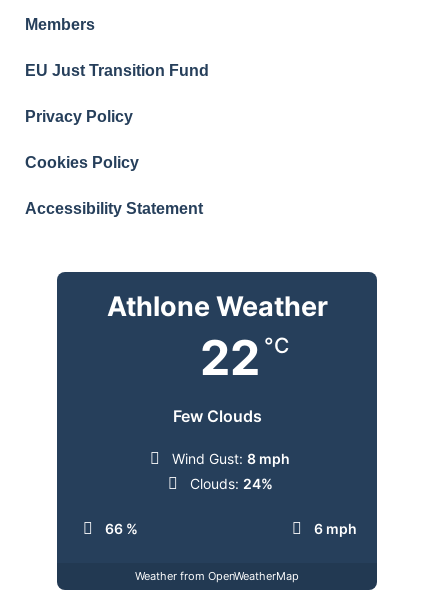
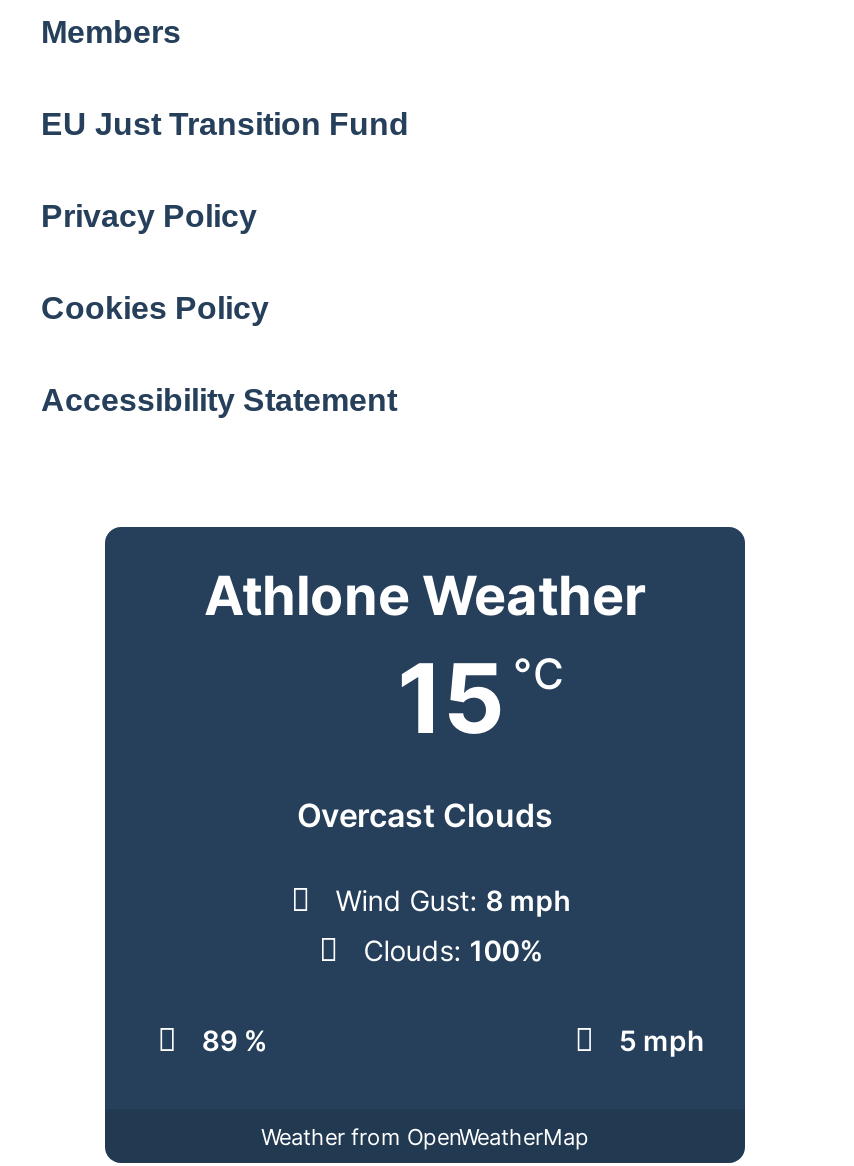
[200,328,289,387] 22 °C -> [397,639,563,757] 15 °C
[172,406,261,426] Few Clouds -> [297,795,553,835] Overcast Clouds
[190,475,273,492] Clouds: 24% -> [363,933,543,967] Clouds: 100%
[105,520,138,537] 66 % -> [202,1023,268,1057] 89 %
[314,520,357,537] 6 mph -> [619,1023,705,1057] 5 mph

